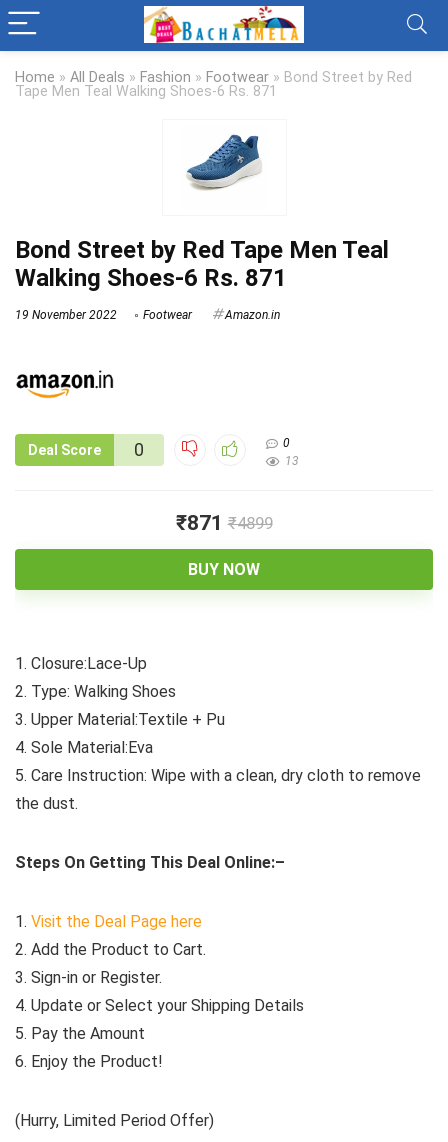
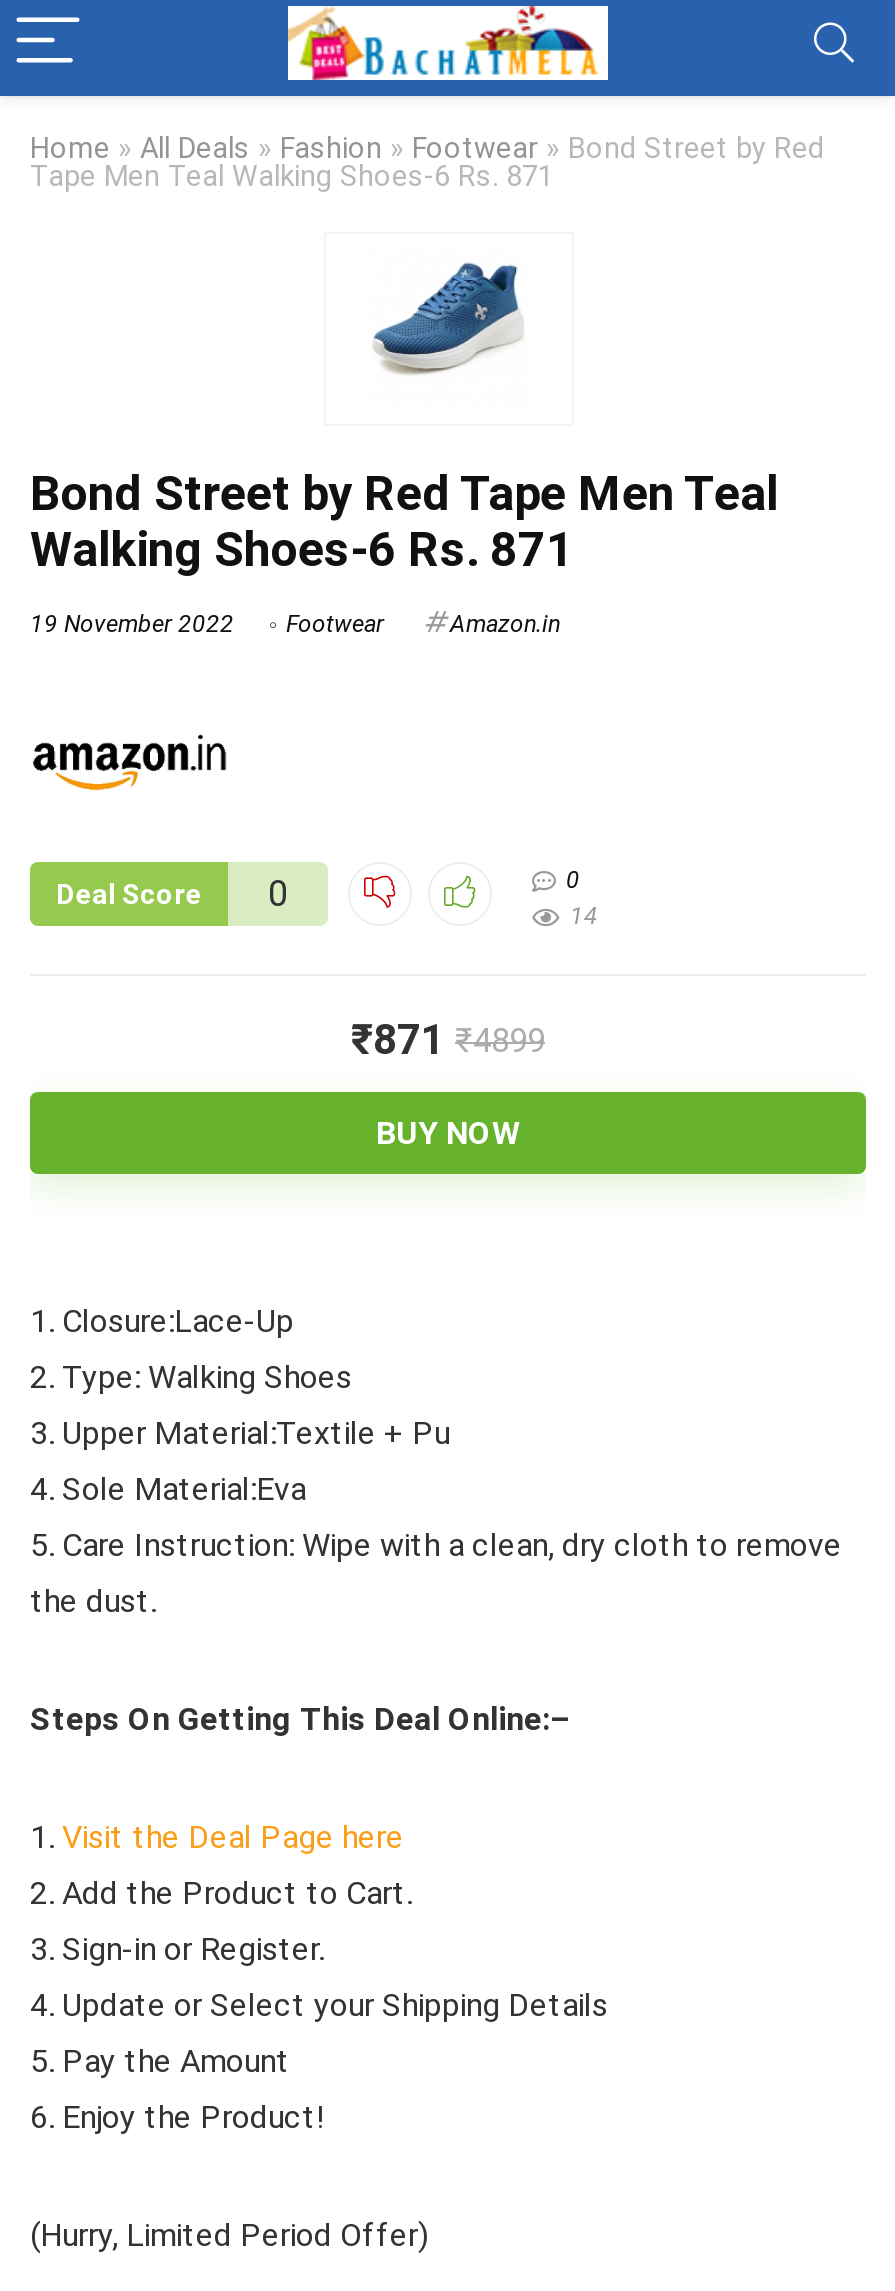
[285,454,299,468] 13 -> [570,902,598,930] 14

